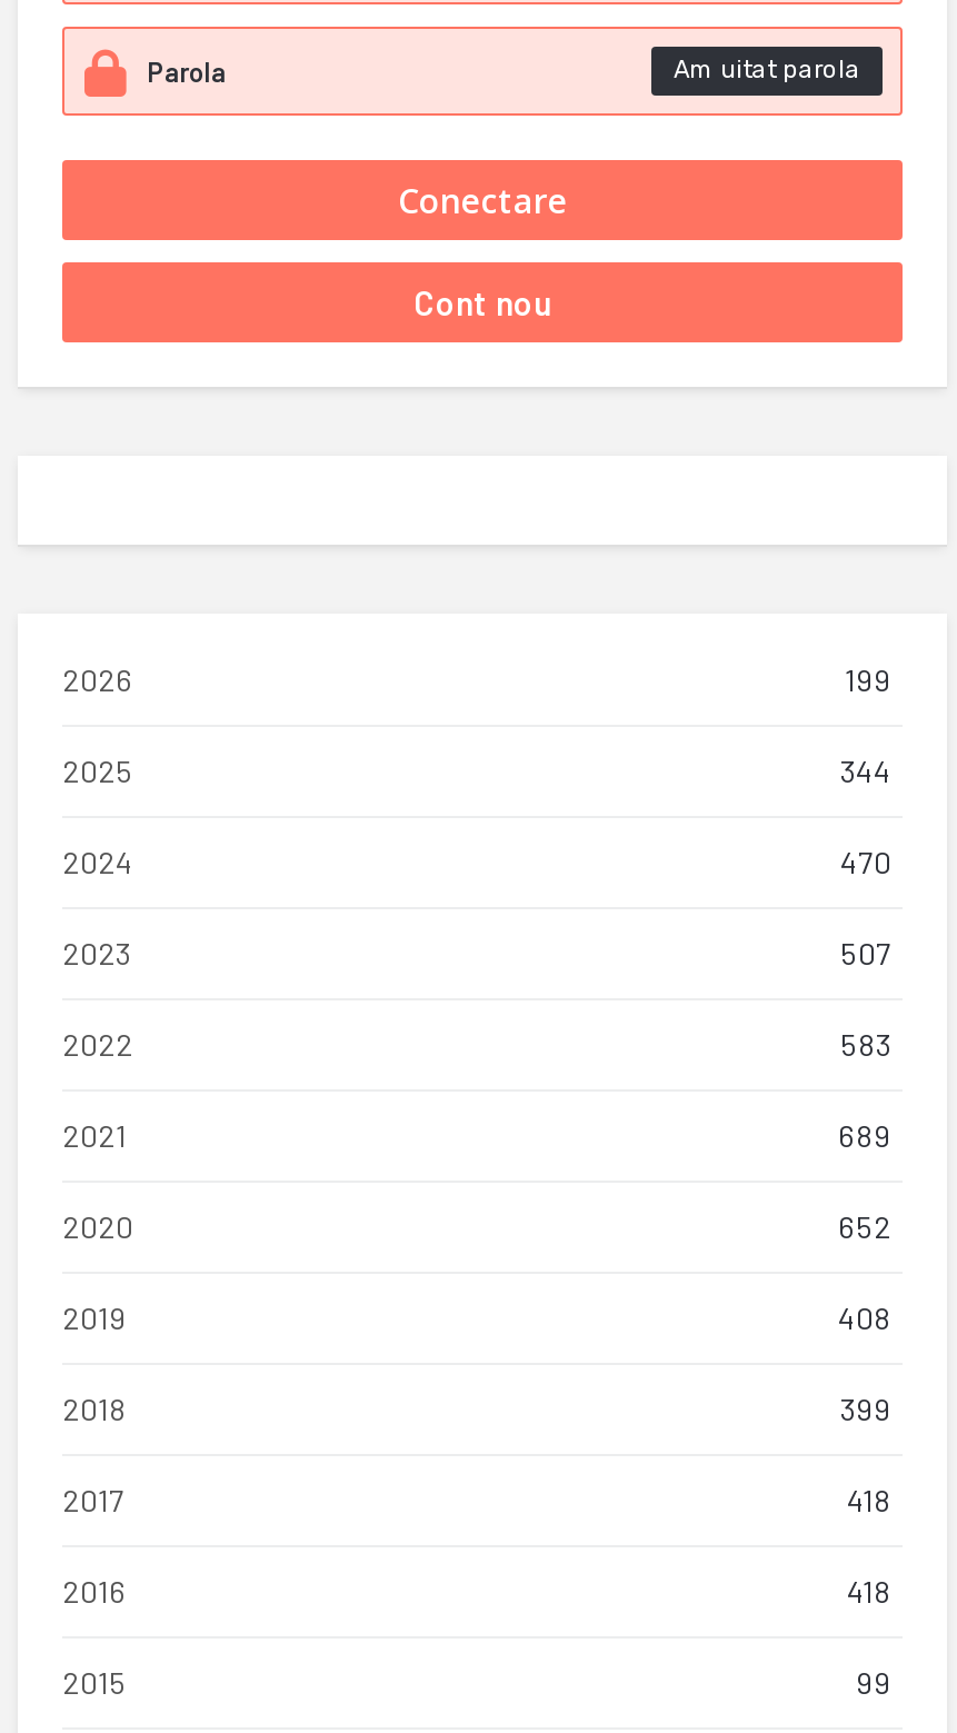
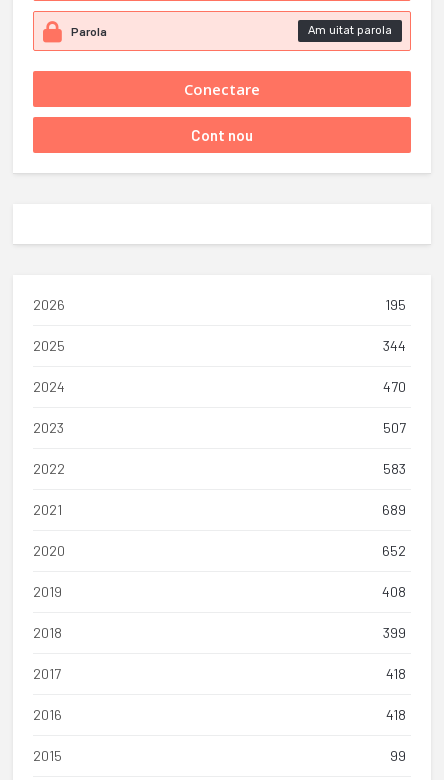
[845,659,891,697] 199 -> [385,296,406,313] 195

